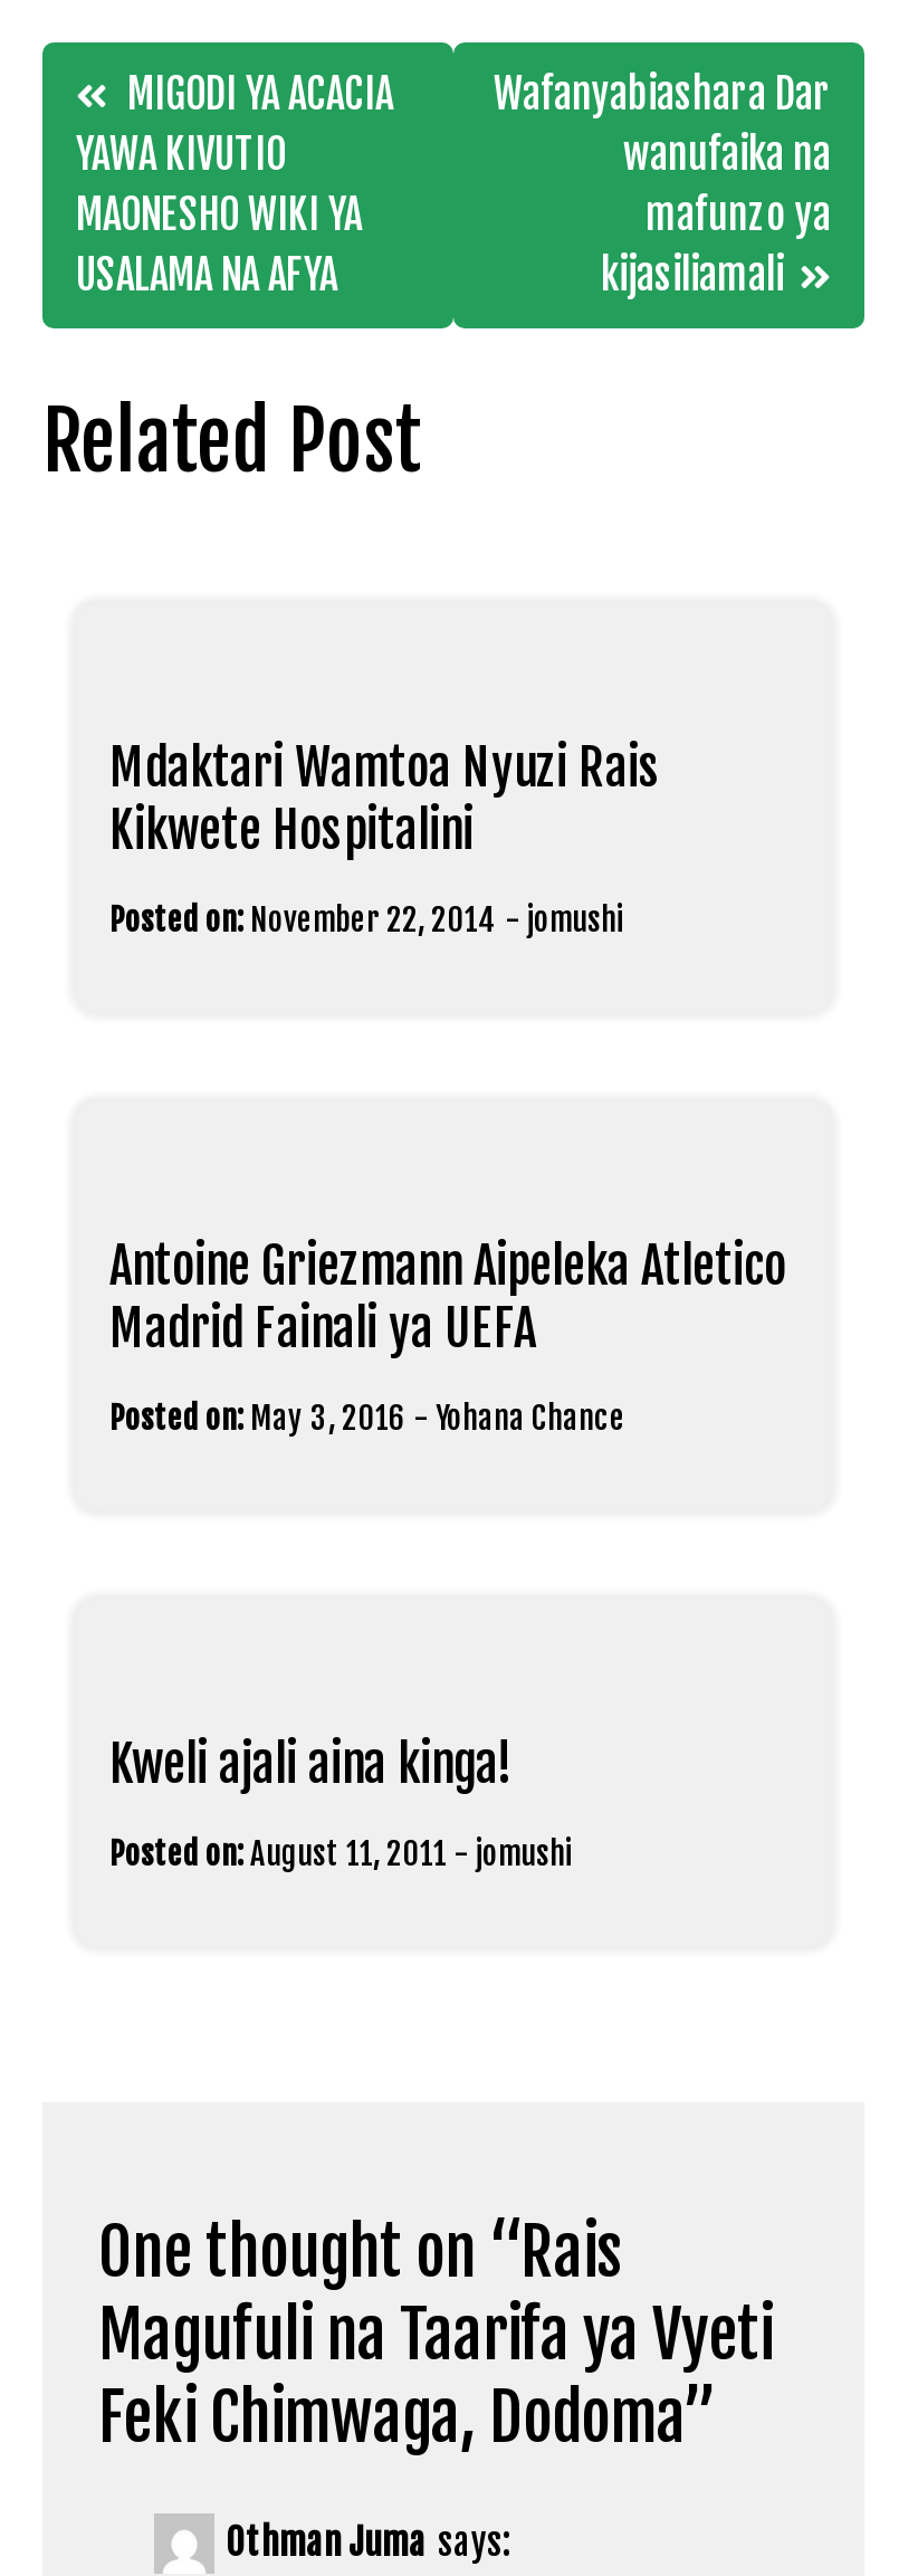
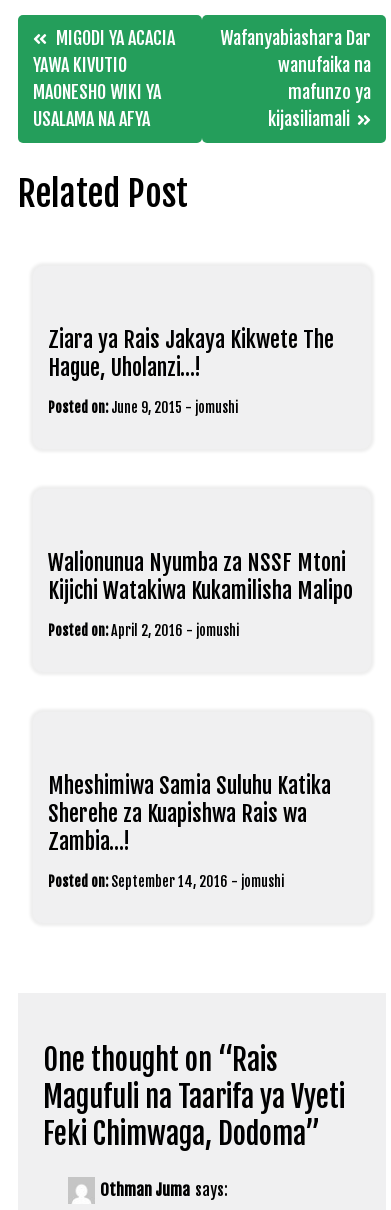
[109,737,661,860] Mdaktari Wamtoa Nyuzi Rais | Kikwete Hospitalini -> [48,326,334,381] Ziara ya Rais Jakaya Kikwete The | Hague, Uholanzi…!
[109,900,623,938] Posted on: November 22, 2014 - jomushi -> [48,399,238,416] Posted on: June 9, 2015 - jomushi
[109,1235,786,1358] Antoine Griezmann Aipeleka Atletico | Madrid Fainali ya UEFA -> [48,549,353,604] Walionunua Nyumba za NSSF Mtoni | Kijichi Watakiwa Kukamilisha Malipo
[109,1399,625,1437] Posted on: May 3, 2016 - Yohana Chance -> [48,622,239,639] Posted on: April 2, 2016 - jomushi
[109,1734,511,1794] Kweli ajali aina kinga! -> [48,772,331,855] Mheshimiwa Samia Suluhu Katika | Sherehe za Kuapishwa Rais wa | Zambia…!
[109,1834,572,1872] Posted on: August 11, 2011 - jomushi -> [48,873,284,890] Posted on: September 14, 2016 - jomushi

